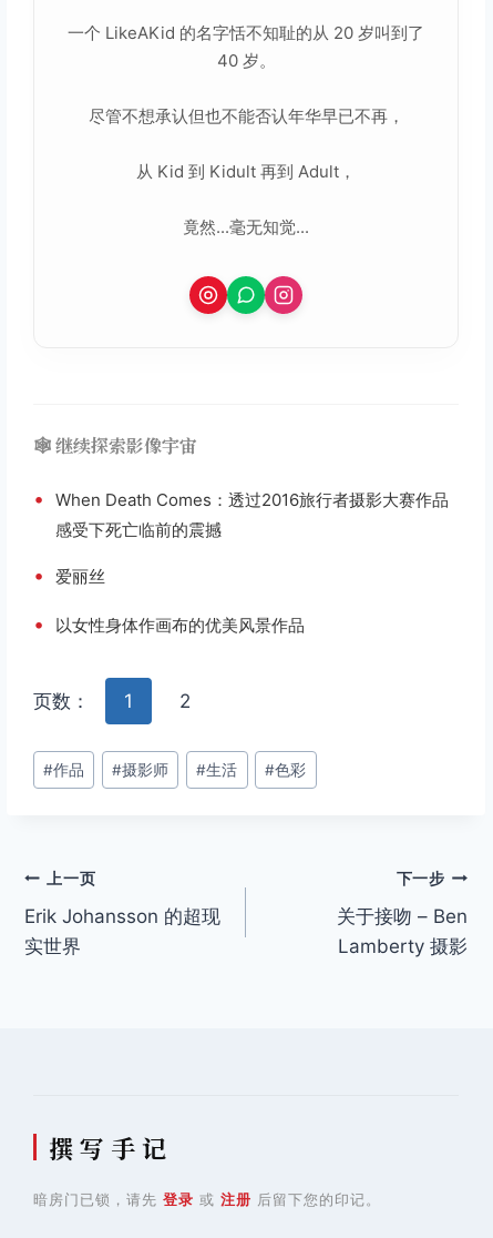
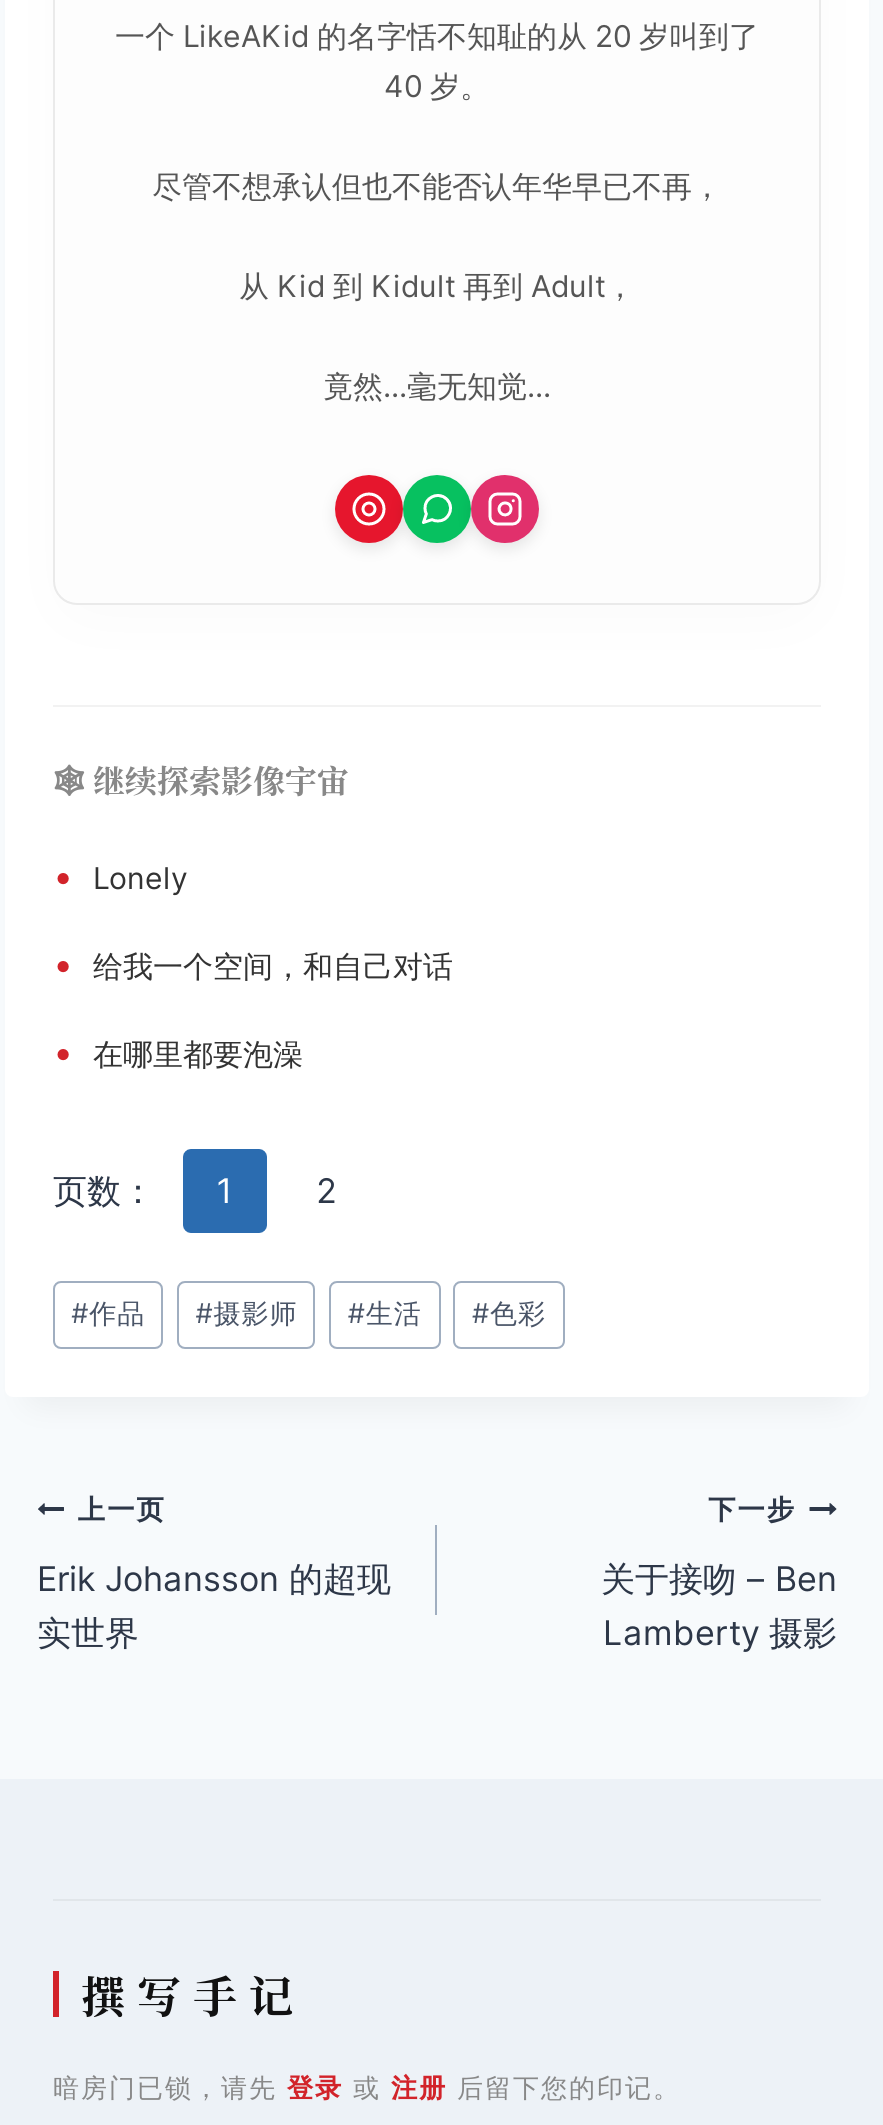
[33,487,449,541] • When Death Comes：透过2016旅行者摄影大赛作品 | 感受下死亡临前的震撼 -> [53,855,187,897] • Lonely
[33,564,105,587] • 爱丽丝 -> [53,943,453,985] • 给我一个空间，和自己对话
[33,613,305,636] • 以女性身体作画布的优美风景作品 -> [53,1031,303,1073] • 在哪里都要泡澡

